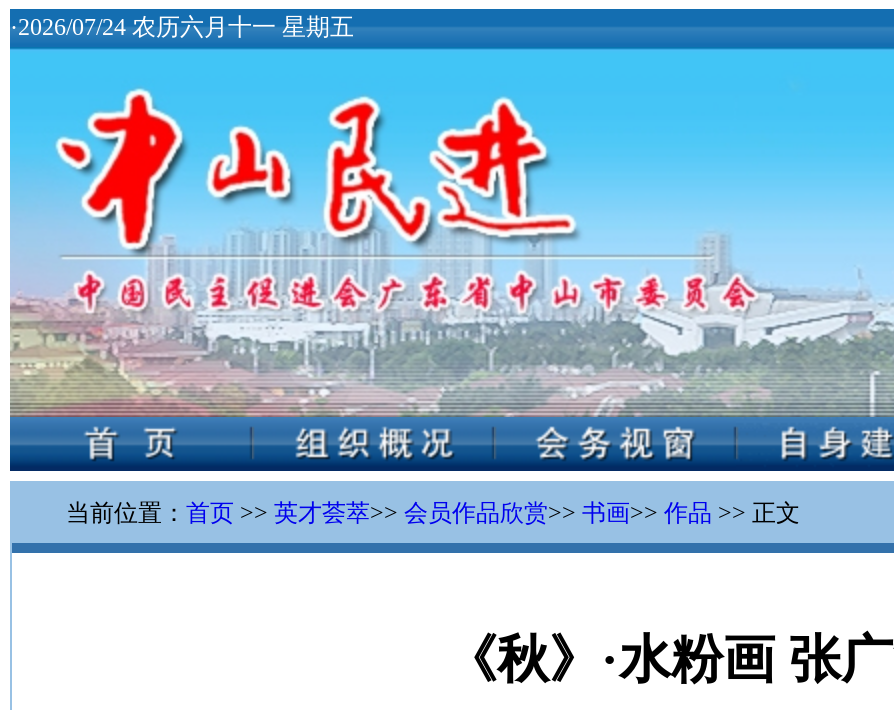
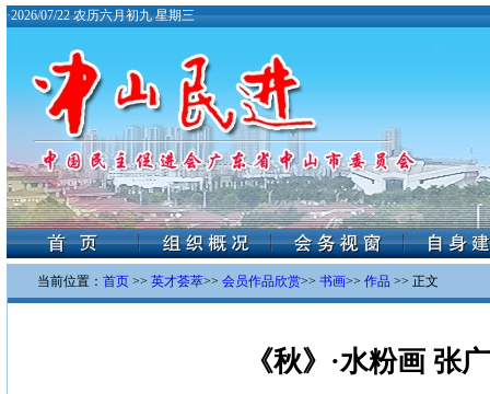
[10,13,354,41] ·2026/07/24 农历六月十一 星期五 -> [7,8,195,23] ·2026/07/22 农历六月初九 星期三

